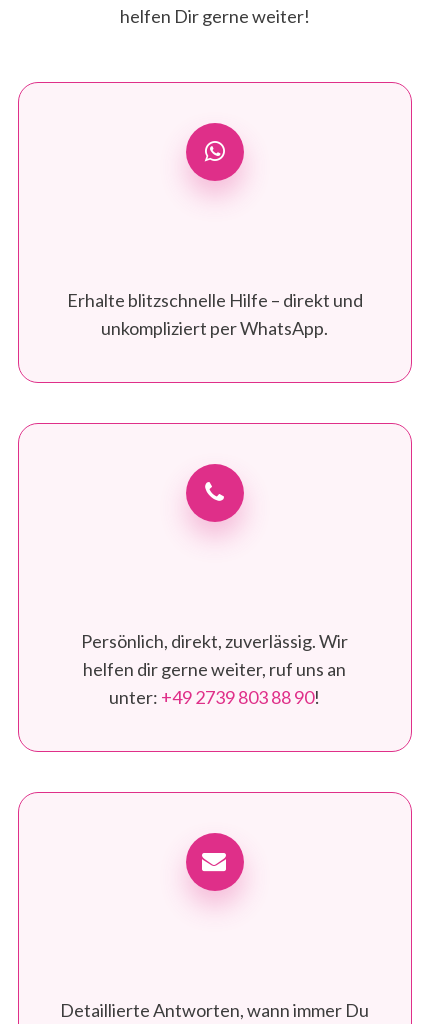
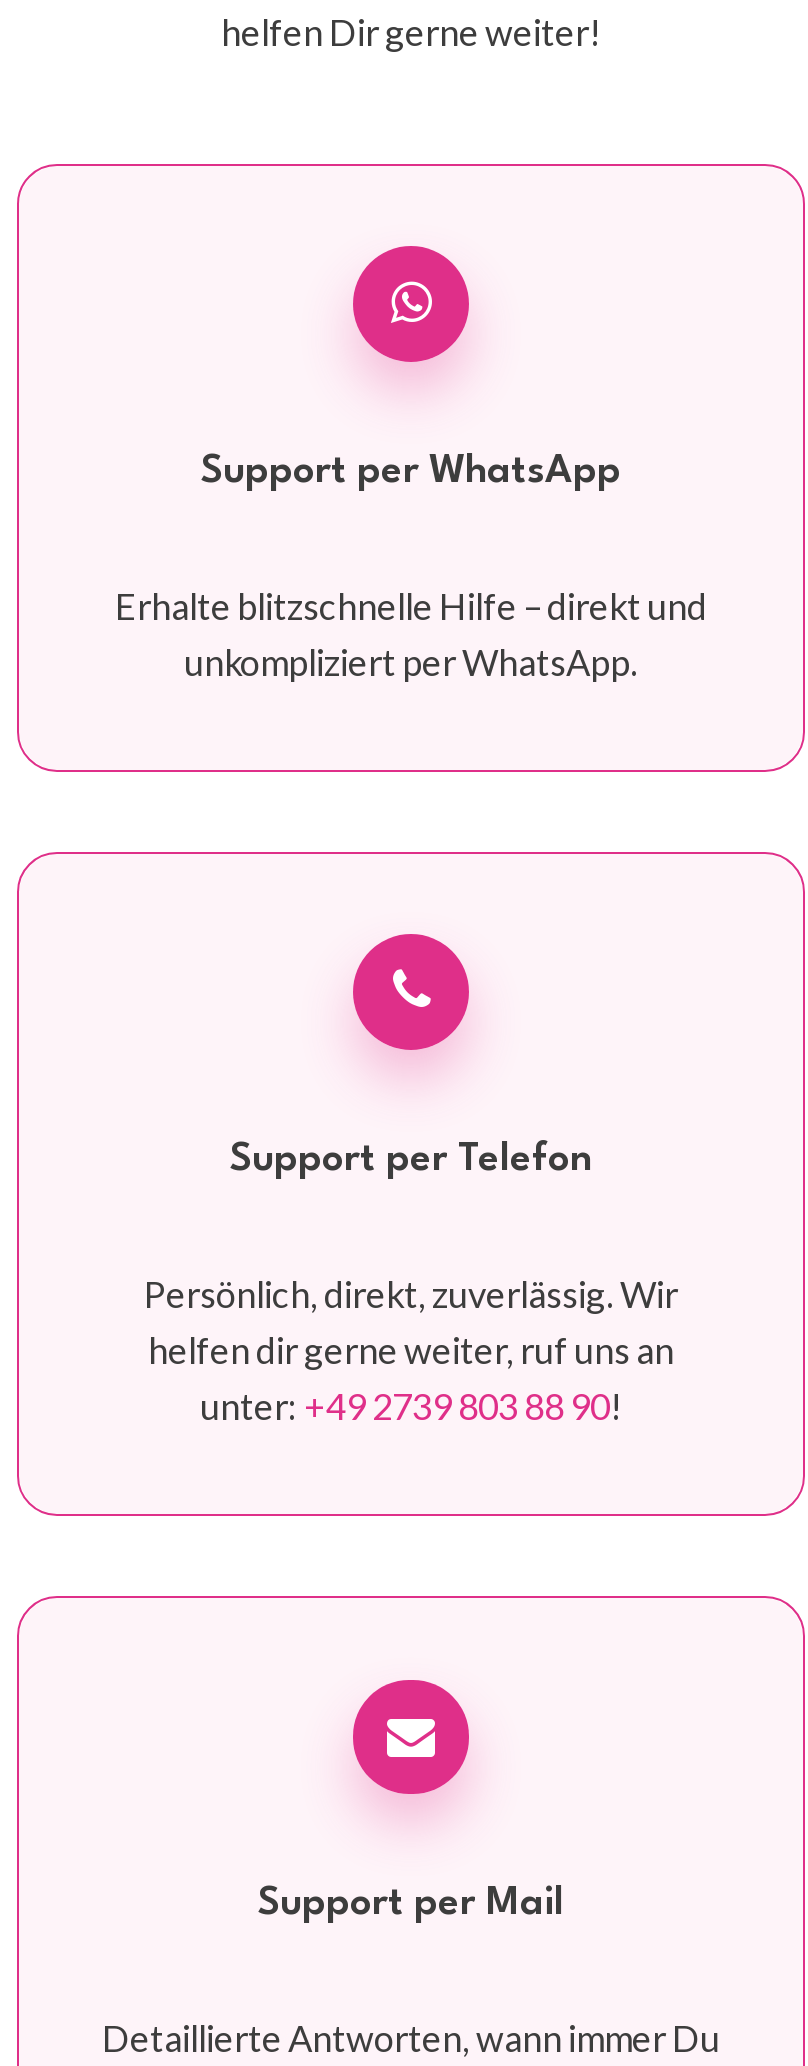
none -> [201,451,621,491] Support per WhatsApp
none -> [230,1140,592,1180] Support per Telefon
none -> [258,1884,564,1924] Support per Mail

